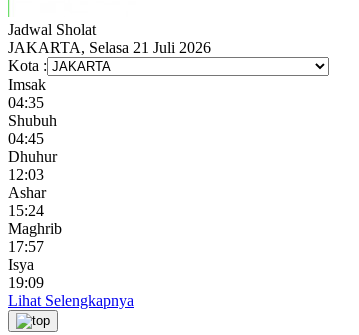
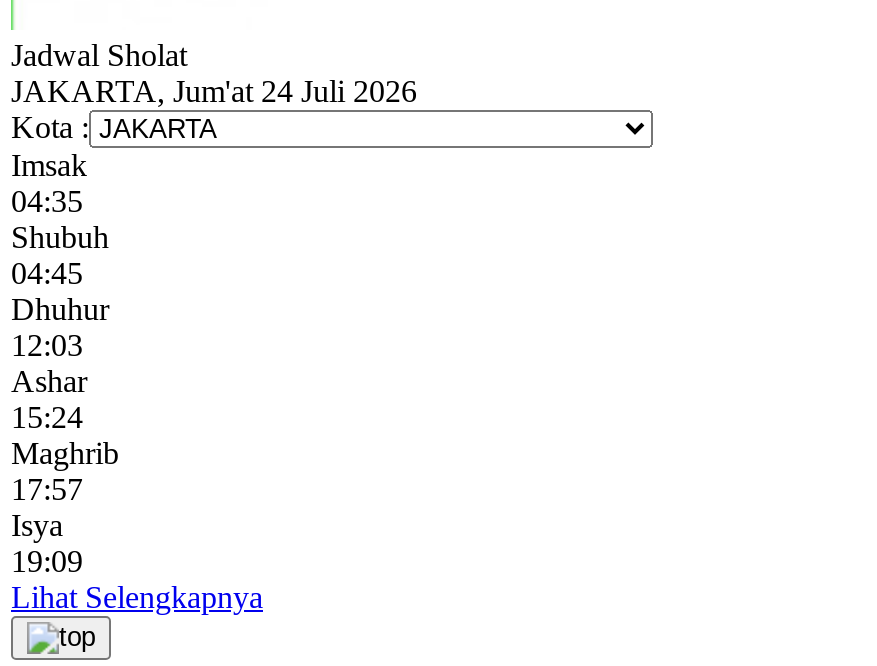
[8,39,211,56] JAKARTA, Selasa 21 Juli 2026 -> [11,74,417,108] JAKARTA, Jum'at 24 Juli 2026

